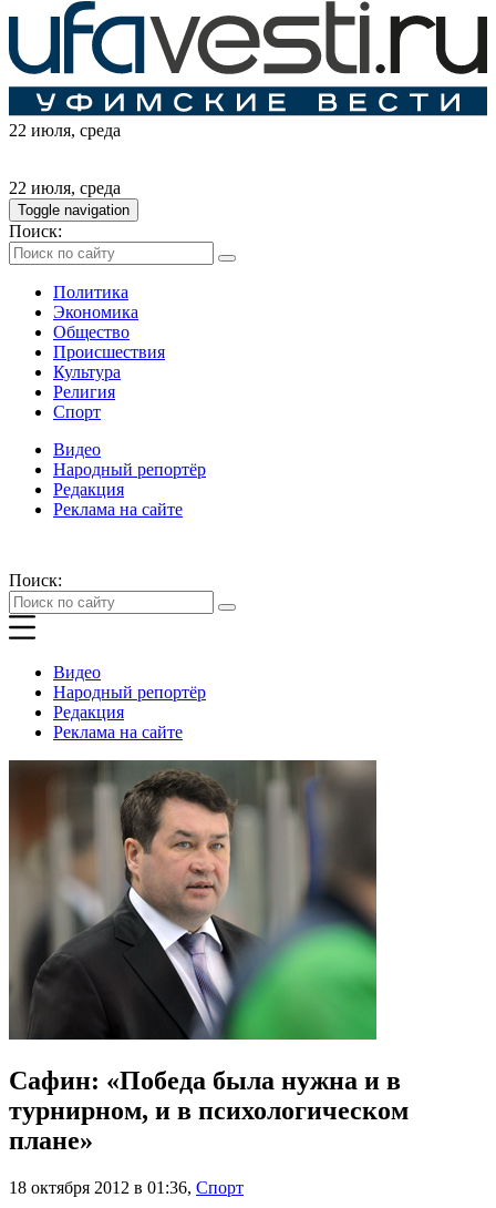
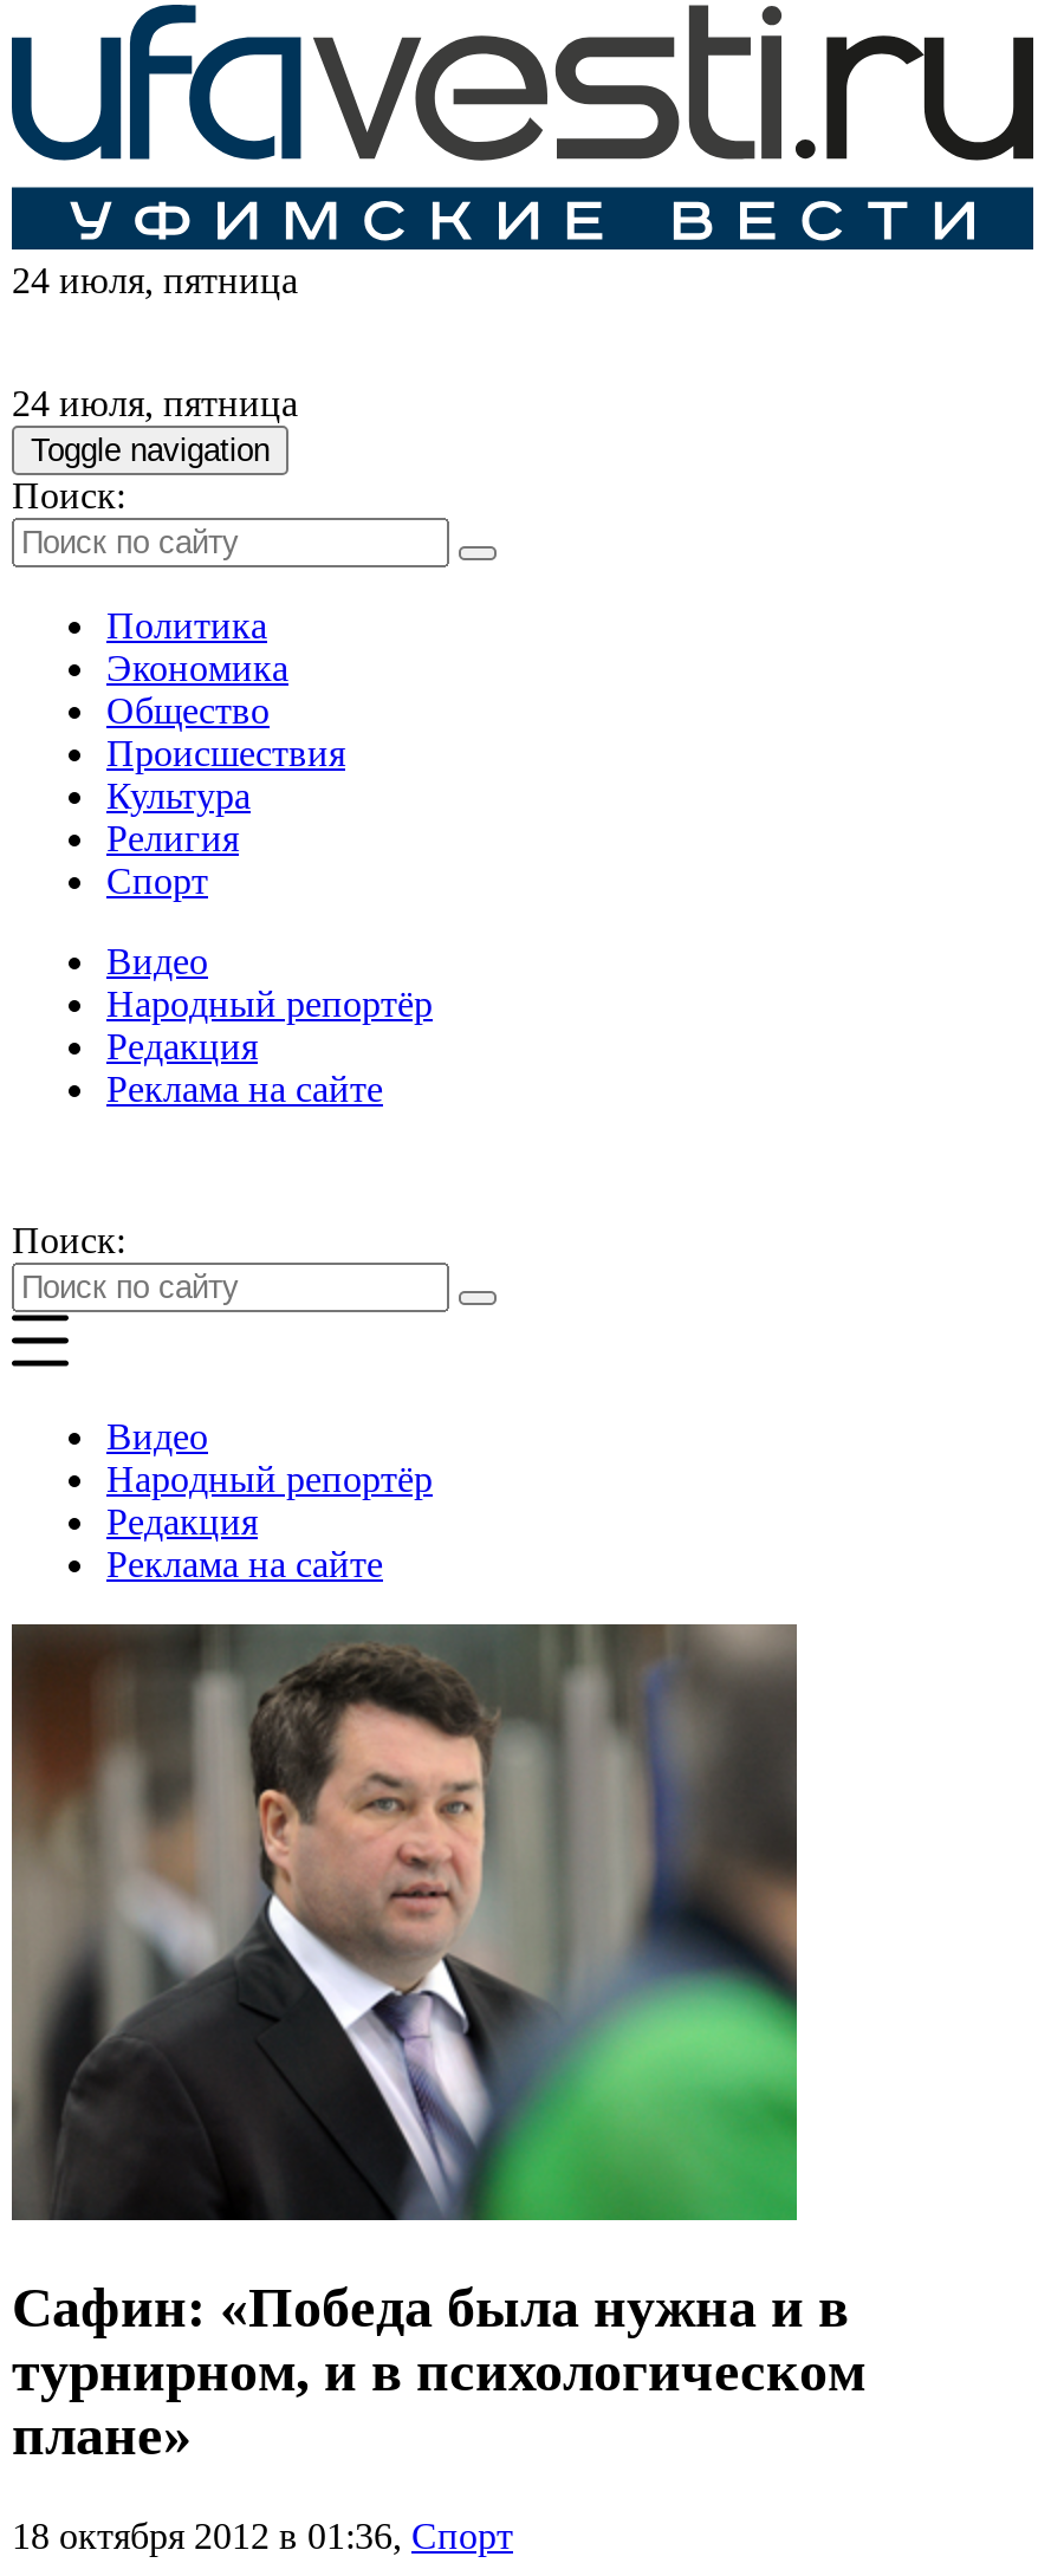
[9,121,121,140] 22 июля, среда -> [12,261,298,301] 24 июля, пятница
[9,179,121,198] 22 июля, среда -> [12,384,298,424] 24 июля, пятница

